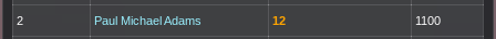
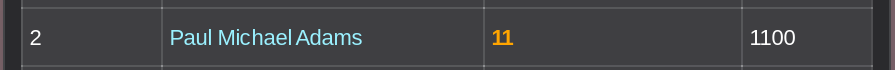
[273,14,286,27] 12 -> [491,24,513,48] 11

